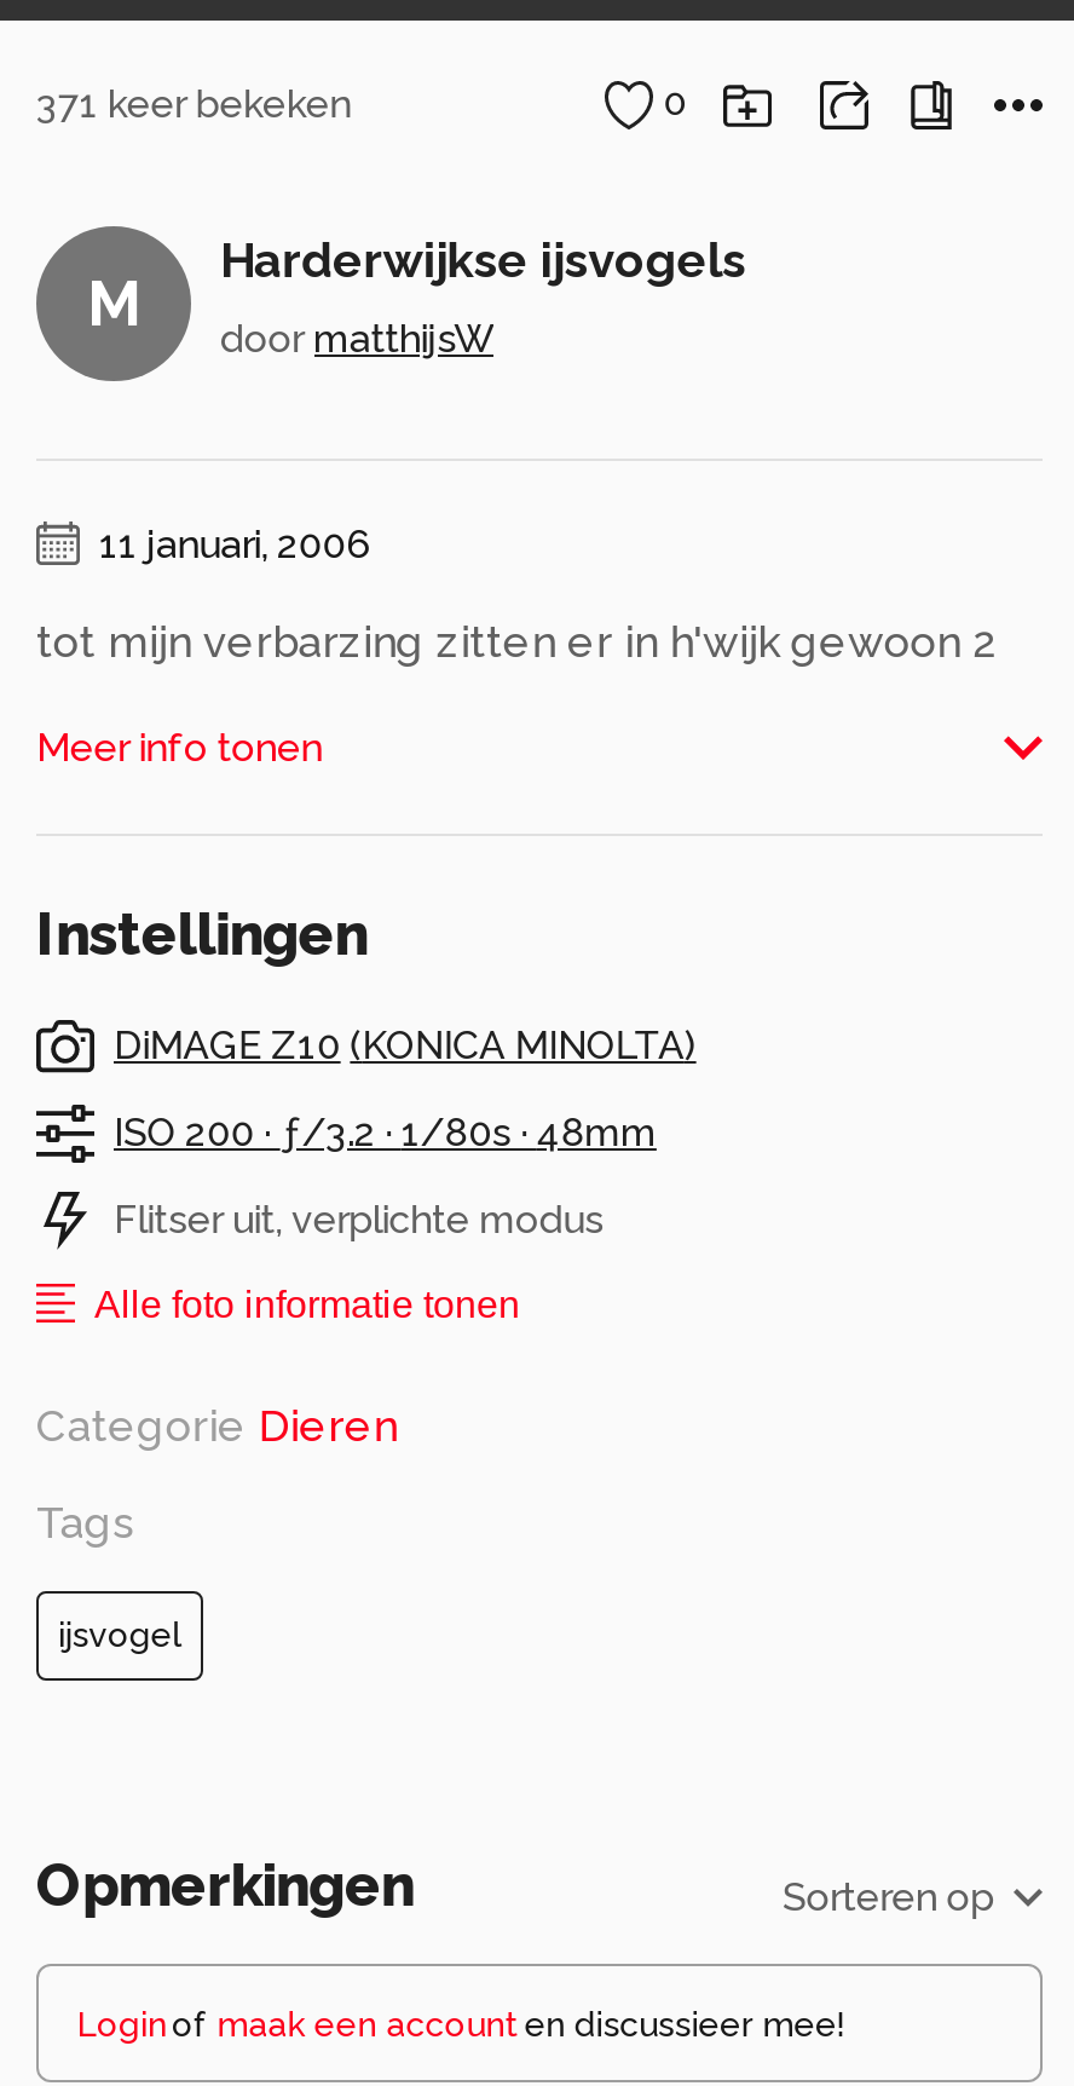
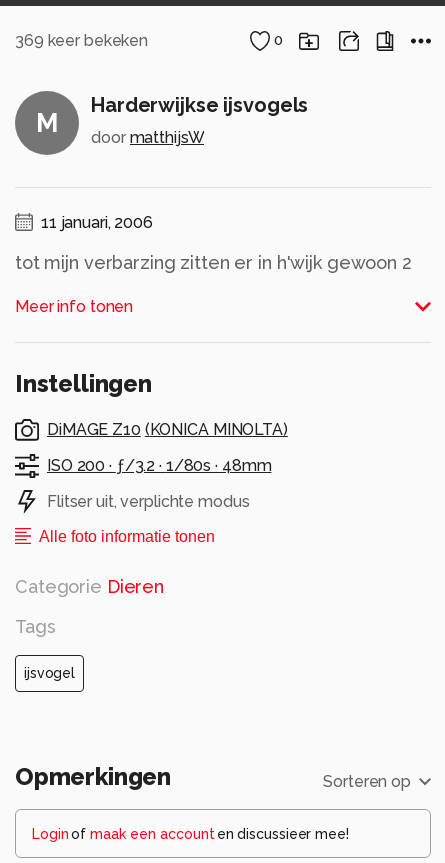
[36,81,351,127] 371 keer bekeken -> [15,31,148,50] 369 keer bekeken

